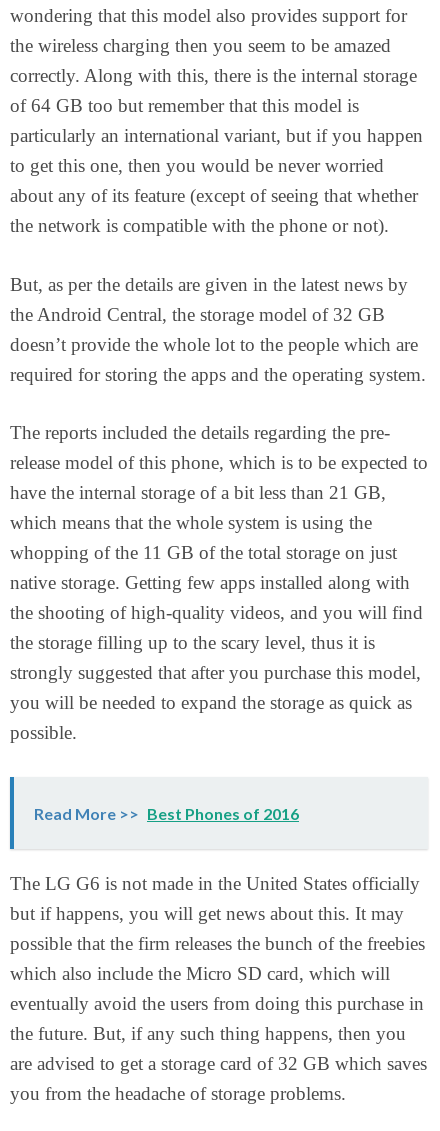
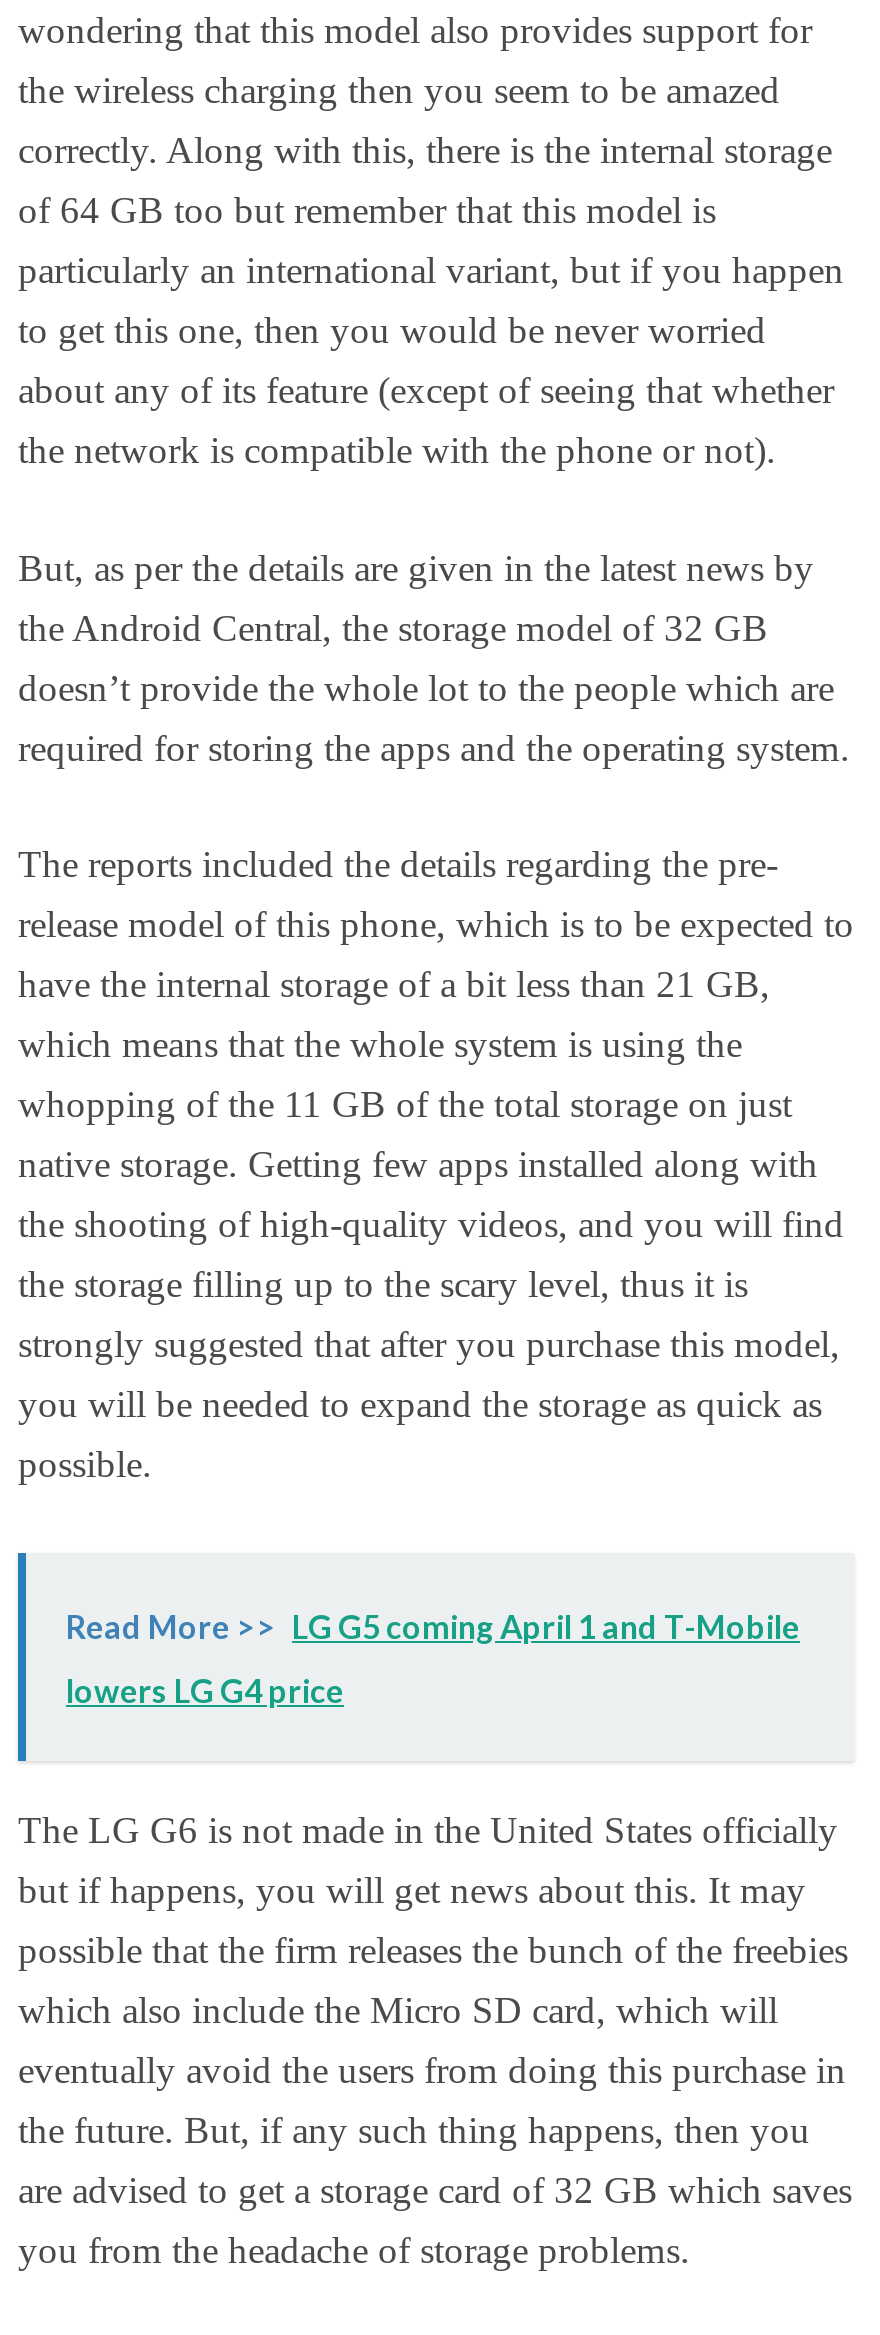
[34,804,299,823] Read More >> Best Phones of 2016 -> [66,1607,800,1709] Read More >> LG G5 coming April 1 and T-Mobile | lowers LG G4 price

